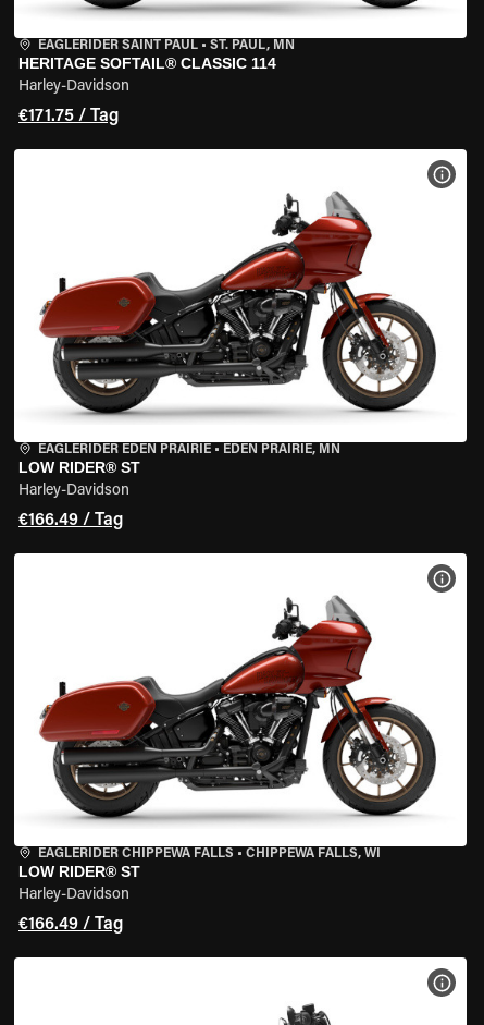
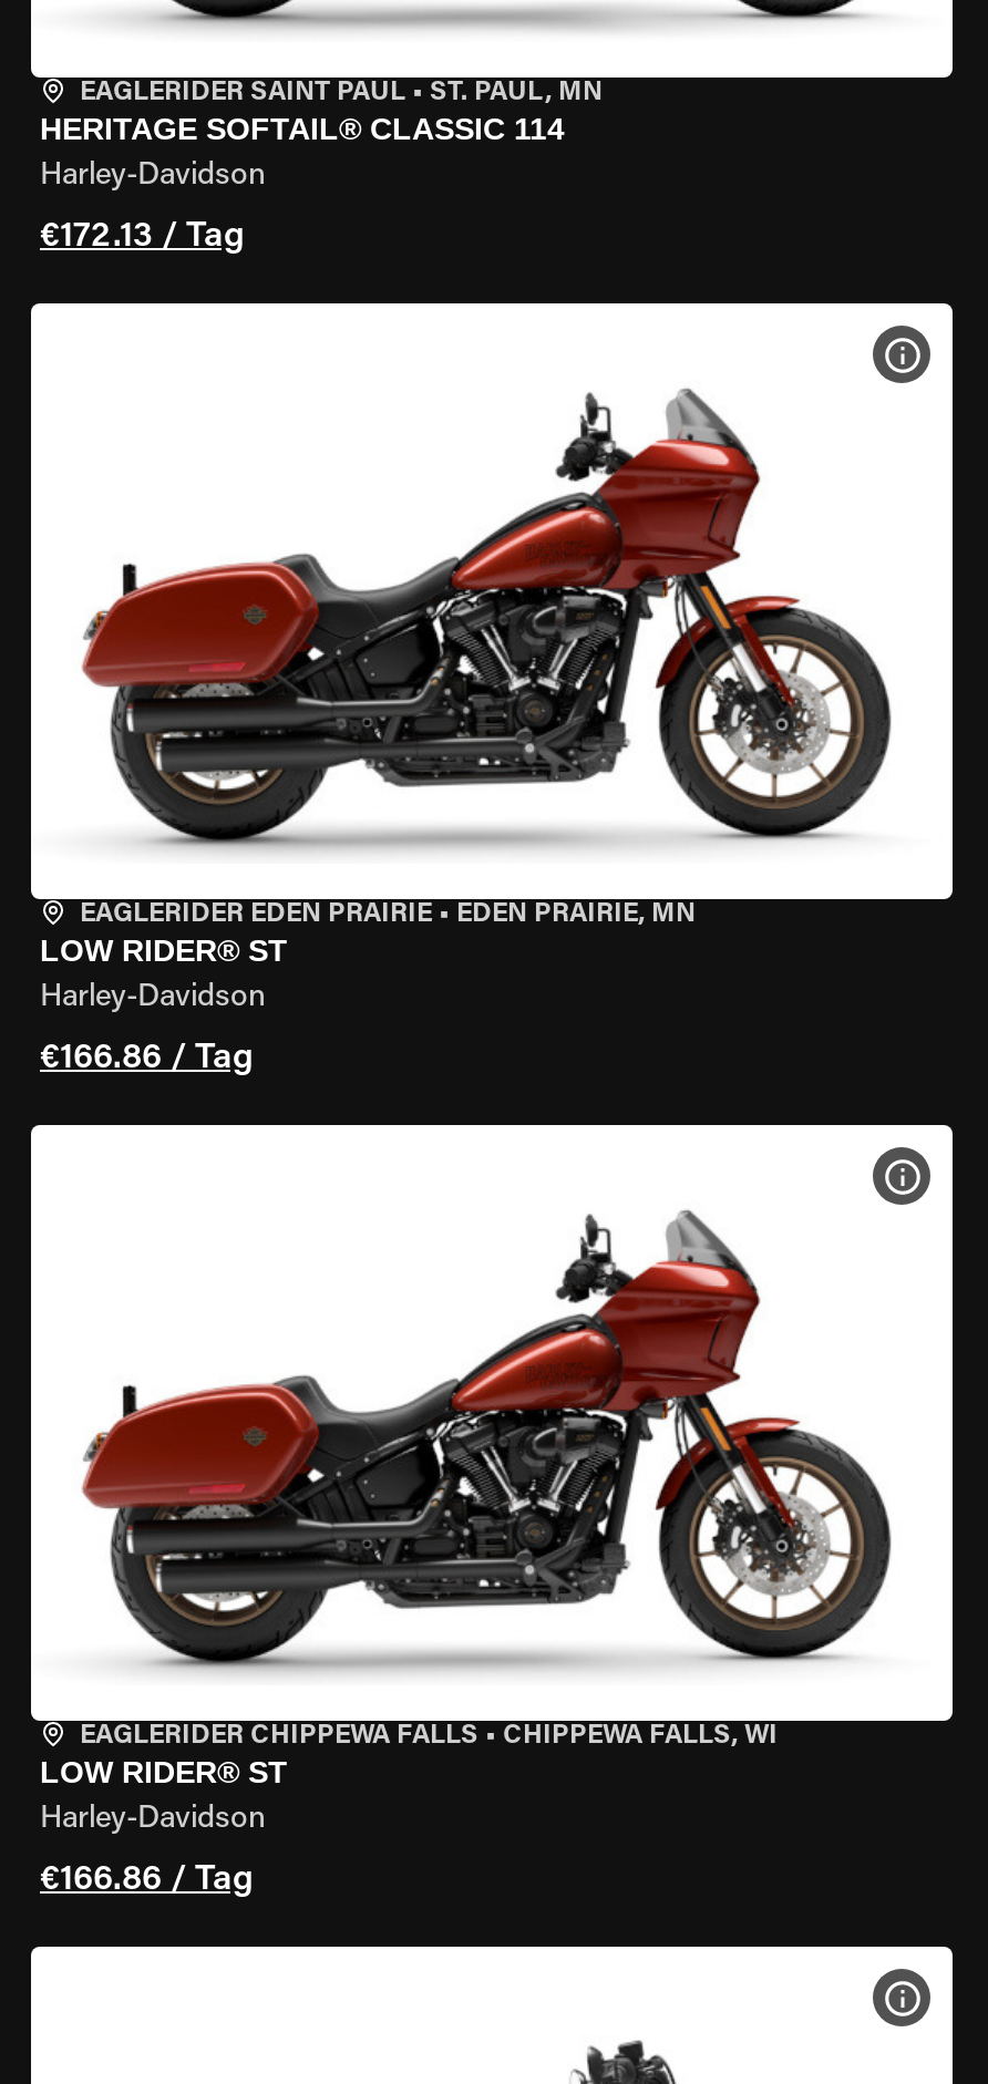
[18,108,119,125] €171.75 / Tag -> [40,219,244,255] €172.13 / Tag
[18,512,123,529] €166.49 / Tag -> [40,1041,253,1076] €166.86 / Tag
[18,916,123,934] €166.49 / Tag -> [40,1863,253,1898] €166.86 / Tag

